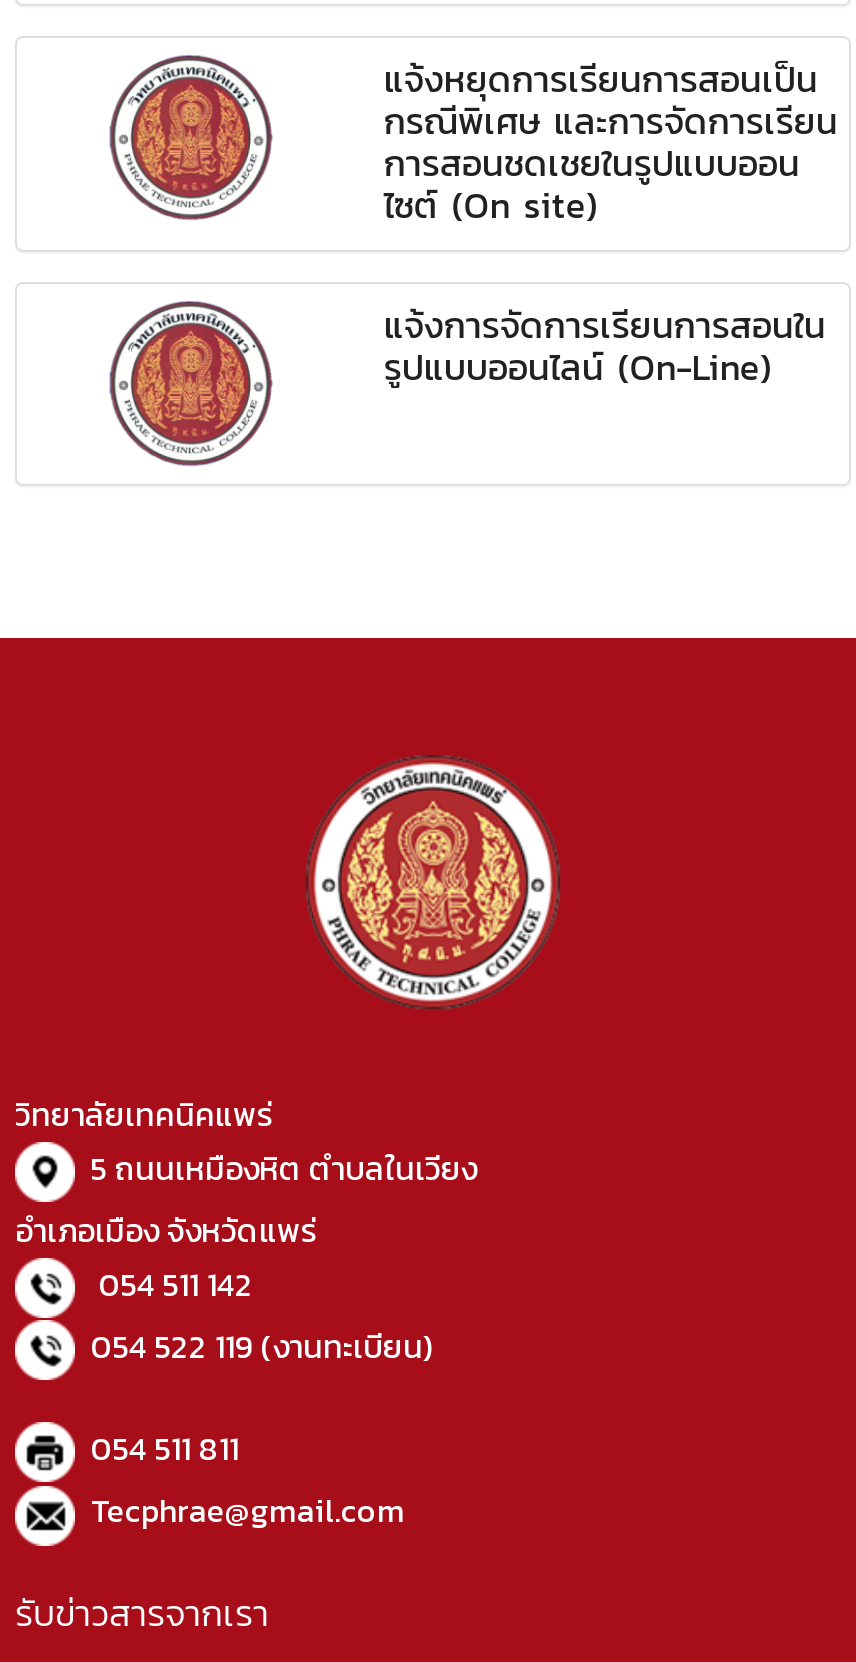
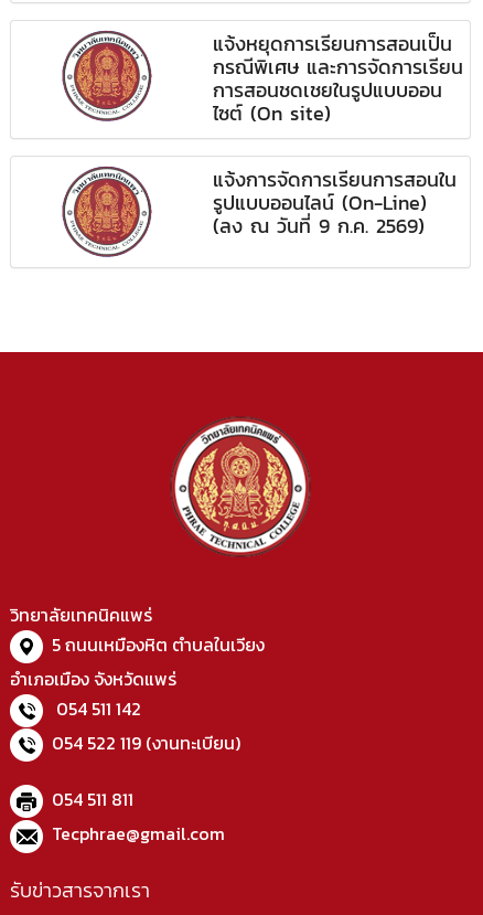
none -> [213,210,425,240] (ลง ณ วันที่ 9 ก.ค. 2569)

